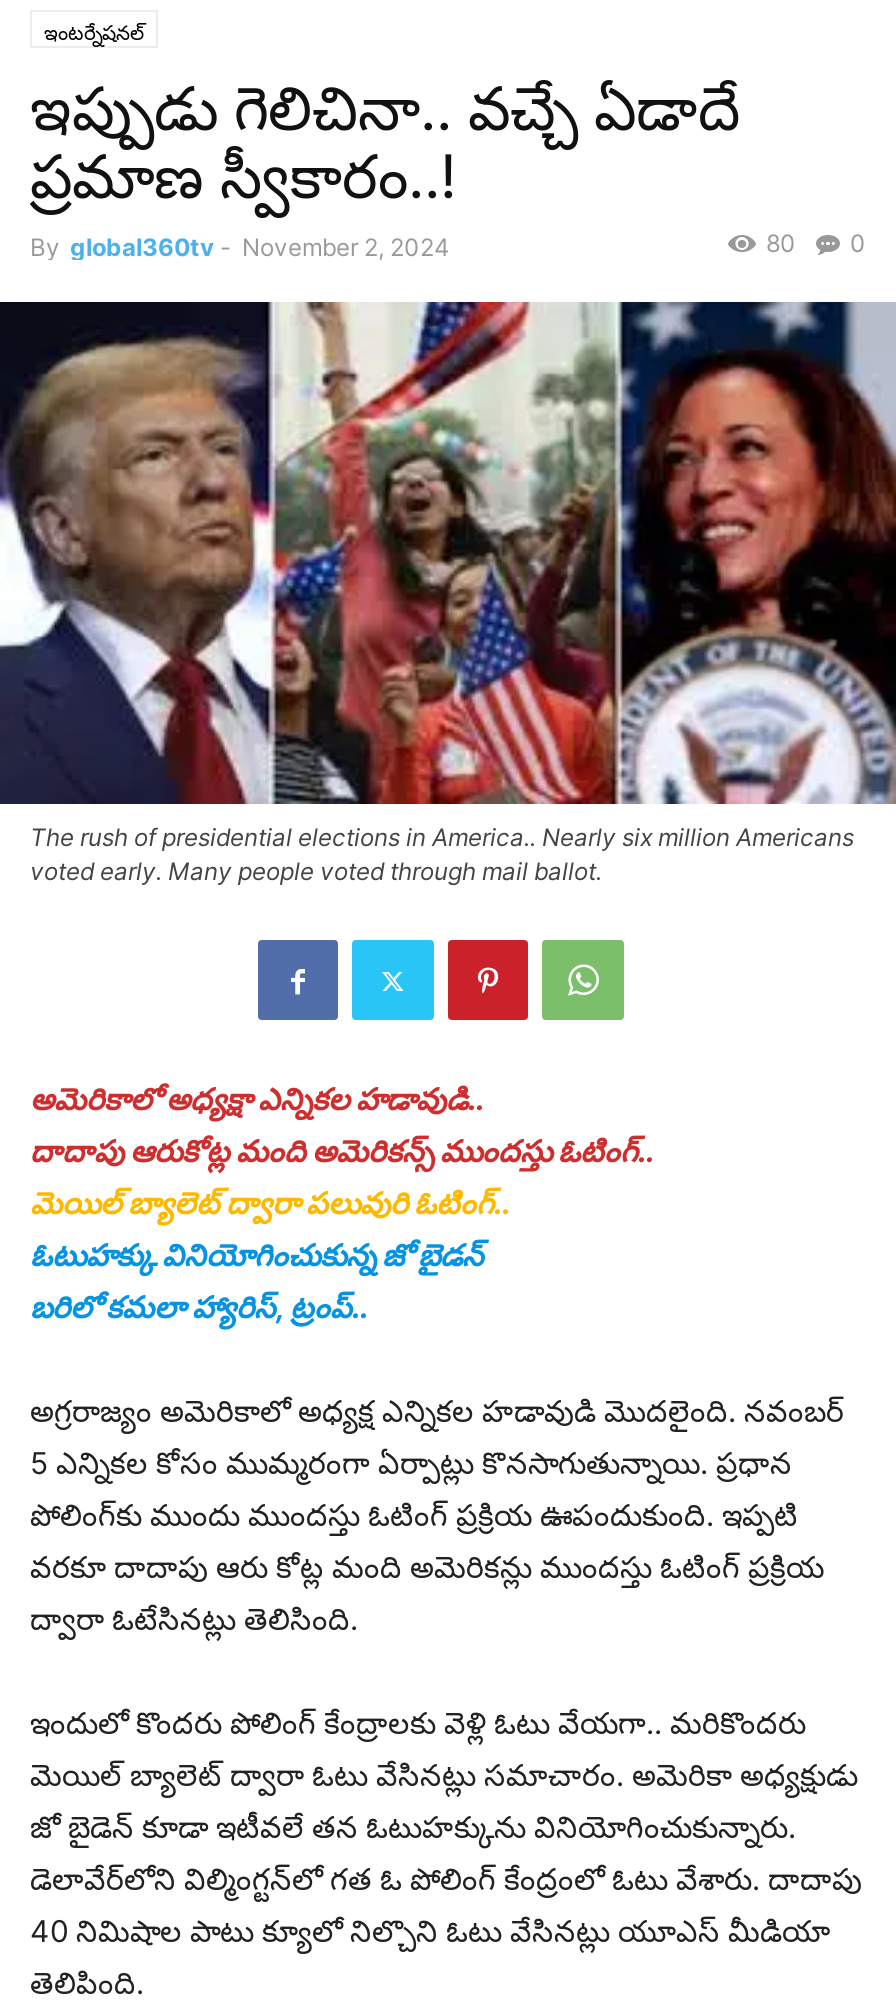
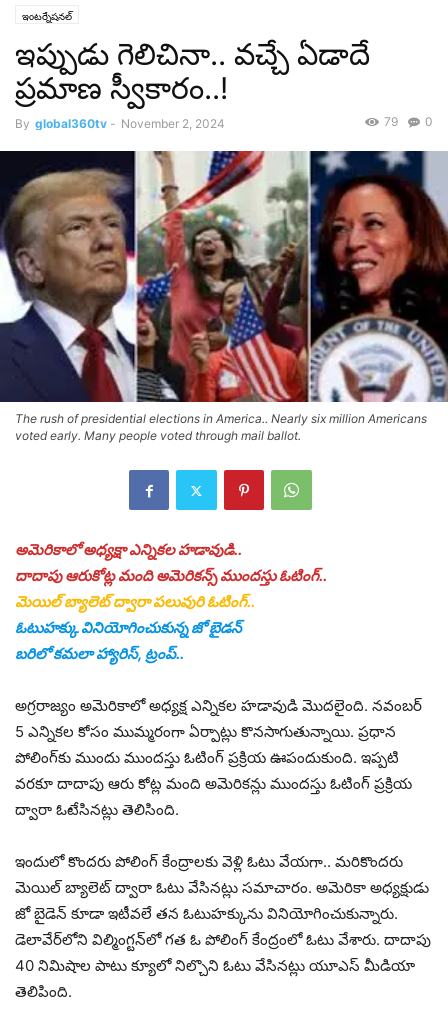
[766,228,866,258] 80 0 -> [384,114,433,129] 79 0

